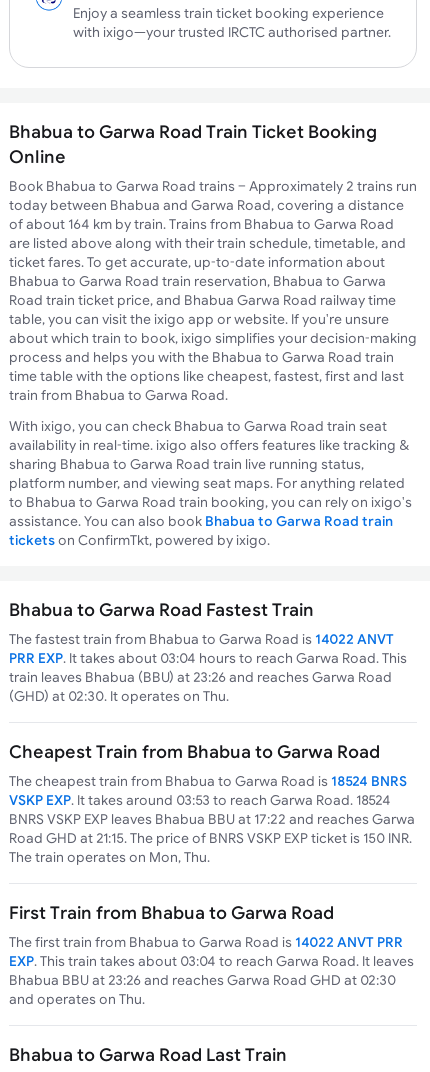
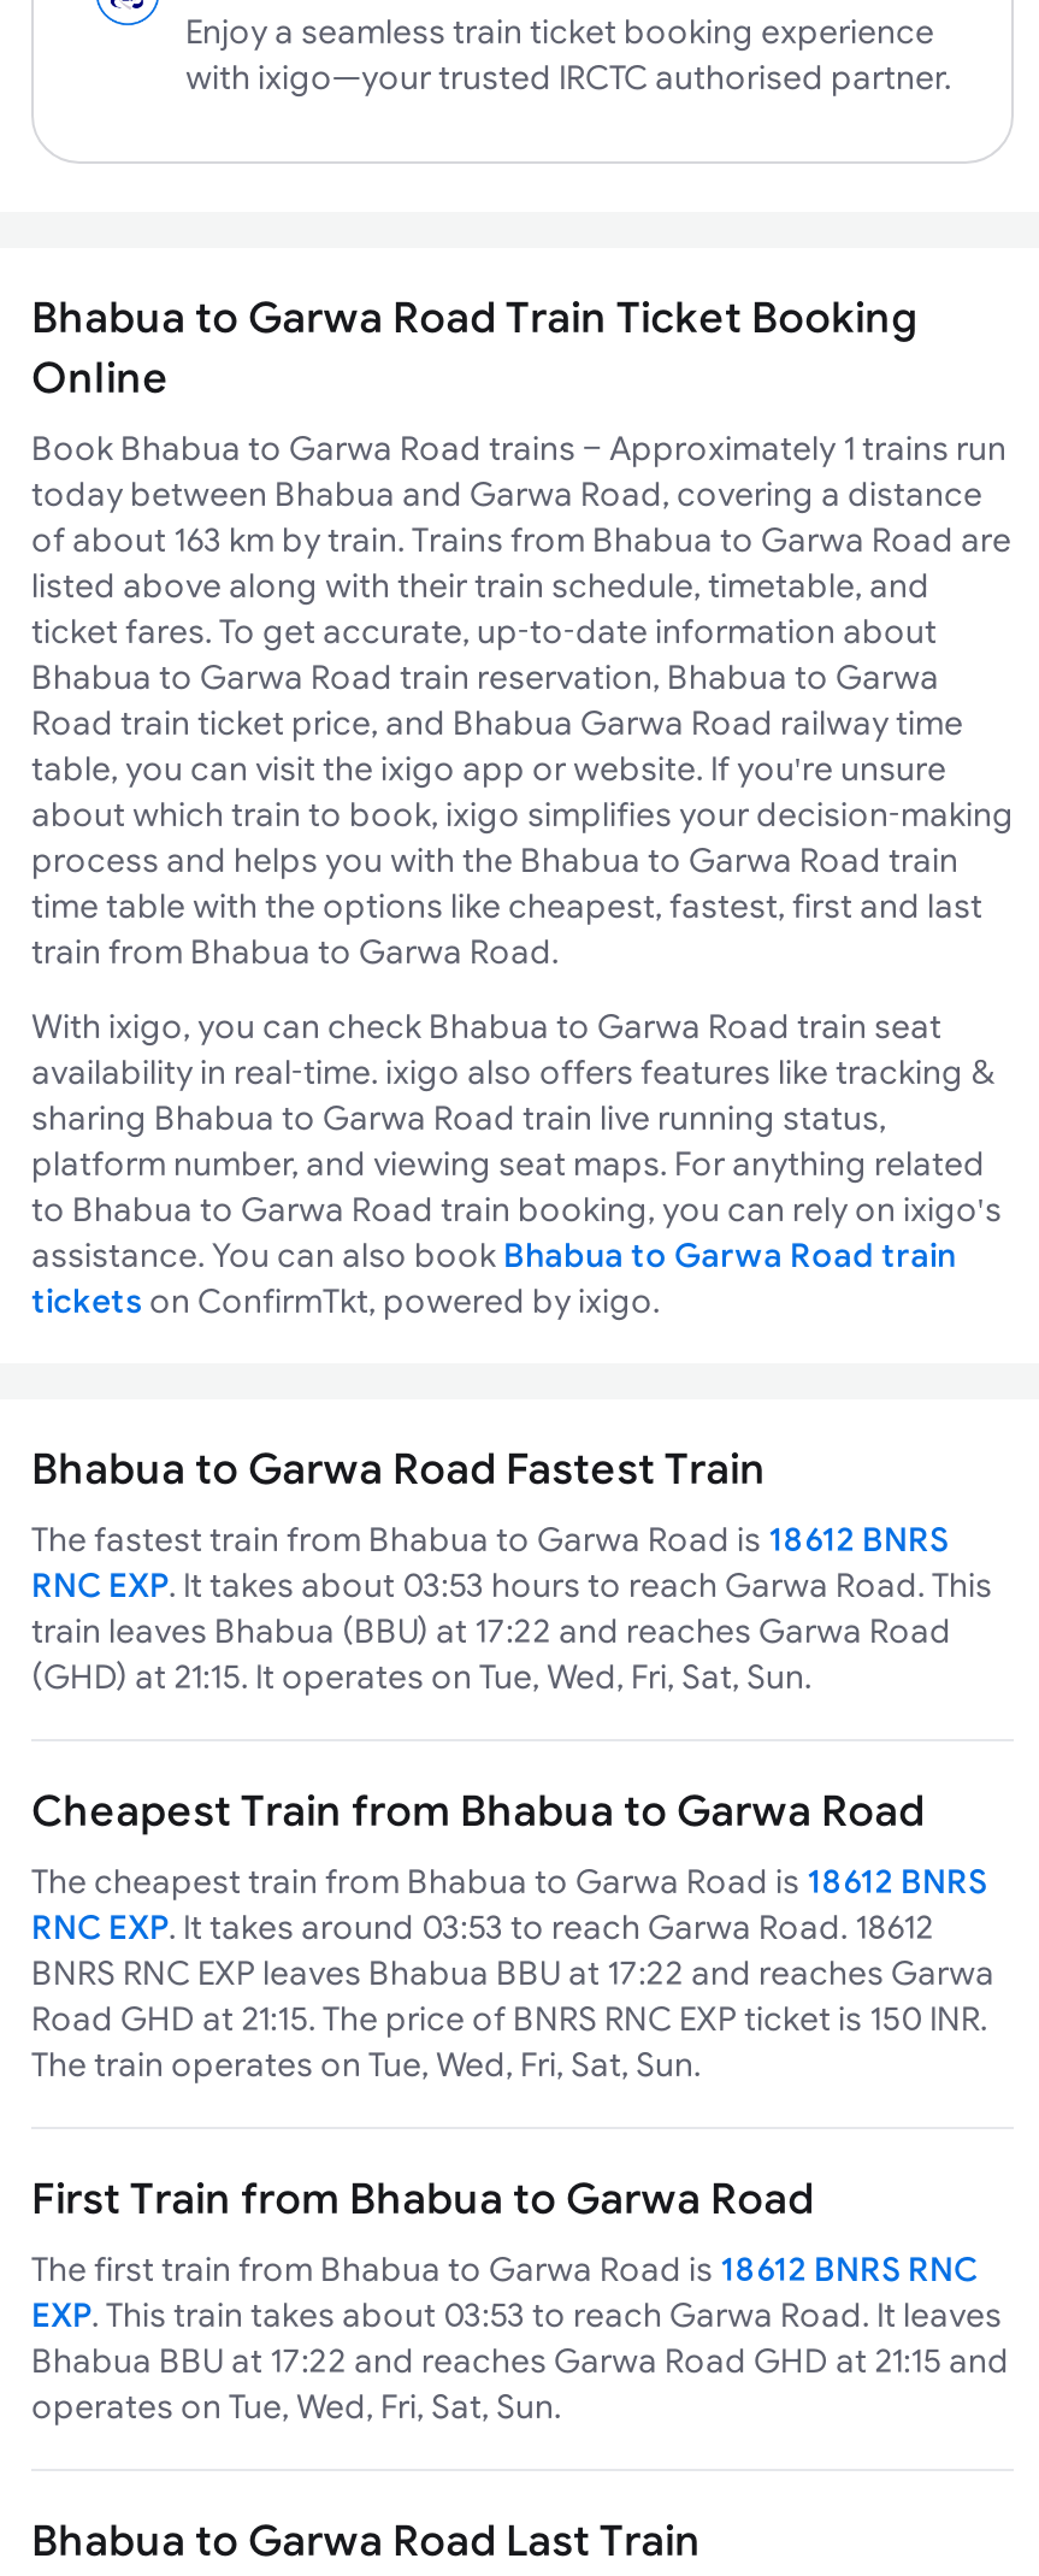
[9,178,417,194] Book Bhabua to Garwa Road trains – Approximately 2 trains run -> [31,429,1006,467] Book Bhabua to Garwa Road trains – Approximately 1 trains run
[9,216,406,251] of about 164 km by train. Trains from Bhabua to Garwa Road | are listed above along with their train schedule, timetable, and -> [31,520,1011,605] of about 163 km by train. Trains from Bhabua to Garwa Road are | listed above along with their train schedule, timetable, and
[9,631,407,704] The fastest train from Bhabua to Garwa Road is 14022 ANVT | PRR EXP. It takes about 03:04 hours to reach Garwa Road. This | train leaves Bhabua (BBU) at 23:26 and reaches Garwa Road | (GHD) at 02:30. It operates on Thu. -> [31,1520,992,1696] The fastest train from Bhabua to Garwa Road is 18612 BNRS | RNC EXP. It takes about 03:53 hours to reach Garwa Road. This | train leaves Bhabua (BBU) at 17:22 and reaches Garwa Road | (GHD) at 21:15. It operates on Tue, Wed, Fri, Sat, Sun.
[9,773,415,865] The cheapest train from Bhabua to Garwa Road is 18524 BNRS | VSKP EXP. It takes around 03:53 to reach Garwa Road. 18524 | BNRS VSKP EXP leaves Bhabua BBU at 17:22 and reaches Garwa | Road GHD at 21:15. The price of BNRS VSKP EXP ticket is 150 INR. | The train operates on Mon, Thu. -> [31,1862,994,2083] The cheapest train from Bhabua to Garwa Road is 18612 BNRS | RNC EXP. It takes around 03:53 to reach Garwa Road. 18612 | BNRS RNC EXP leaves Bhabua BBU at 17:22 and reaches Garwa | Road GHD at 21:15. The price of BNRS RNC EXP ticket is 150 INR. | The train operates on Tue, Wed, Fri, Sat, Sun.
[9,934,414,1007] The first train from Bhabua to Garwa Road is 14022 ANVT PRR | EXP. This train takes about 03:04 to reach Garwa Road. It leaves | Bhabua BBU at 23:26 and reaches Garwa Road GHD at 02:30 | and operates on Thu. -> [31,2250,1009,2425] The first train from Bhabua to Garwa Road is 18612 BNRS RNC | EXP. This train takes about 03:53 to reach Garwa Road. It leaves | Bhabua BBU at 17:22 and reaches Garwa Road GHD at 21:15 and | operates on Tue, Wed, Fri, Sat, Sun.

